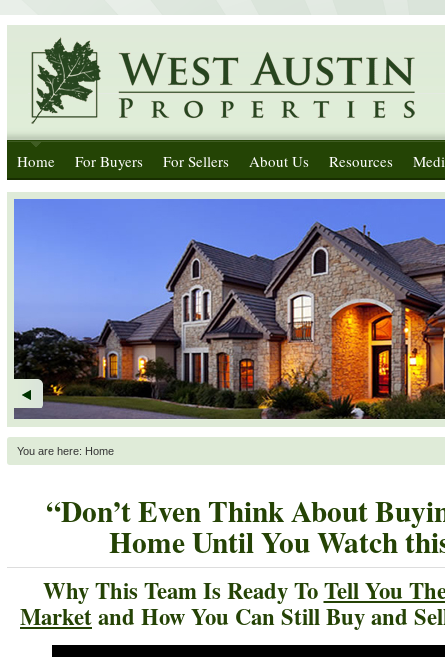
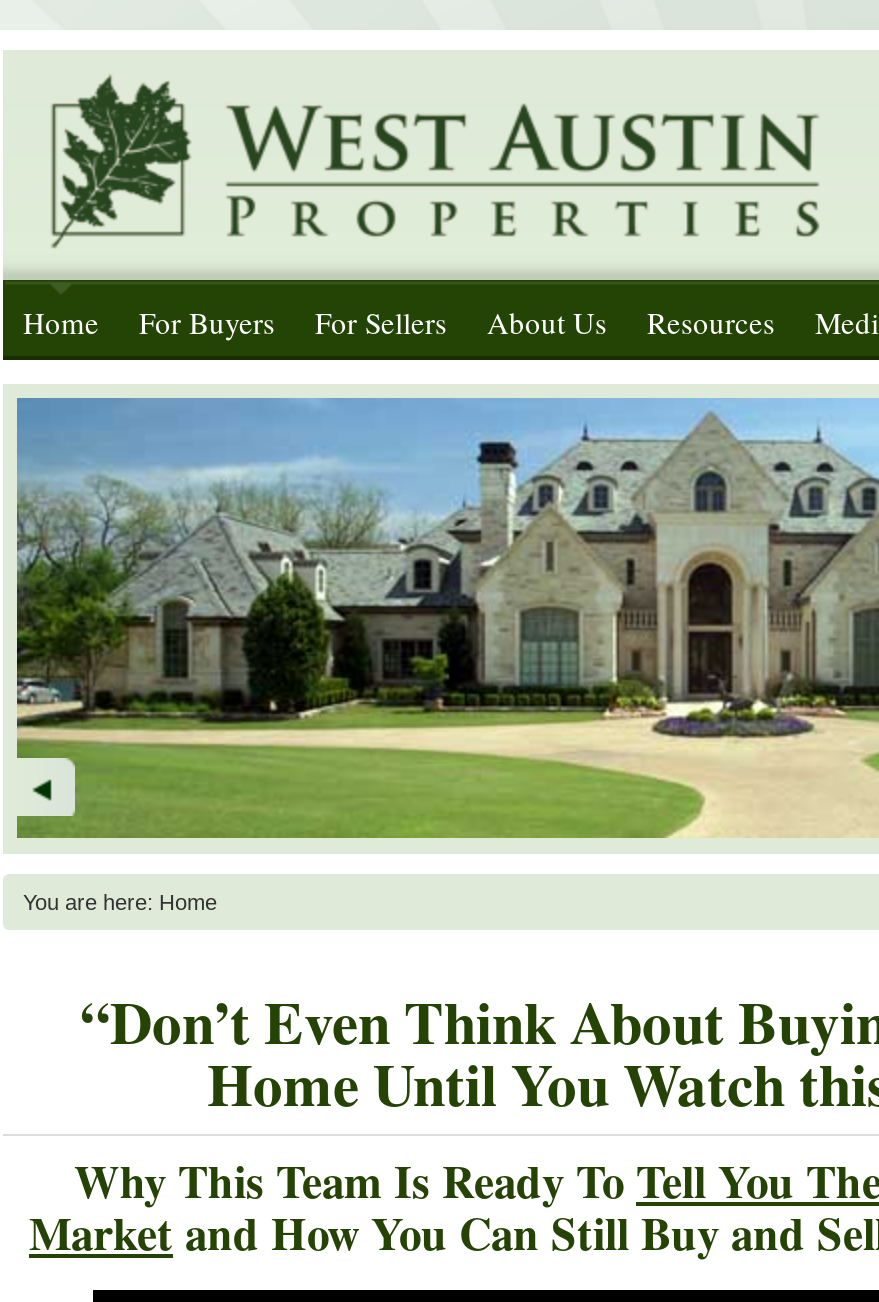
[13,199,442,420] [image] -> [15,398,873,840] [image]

